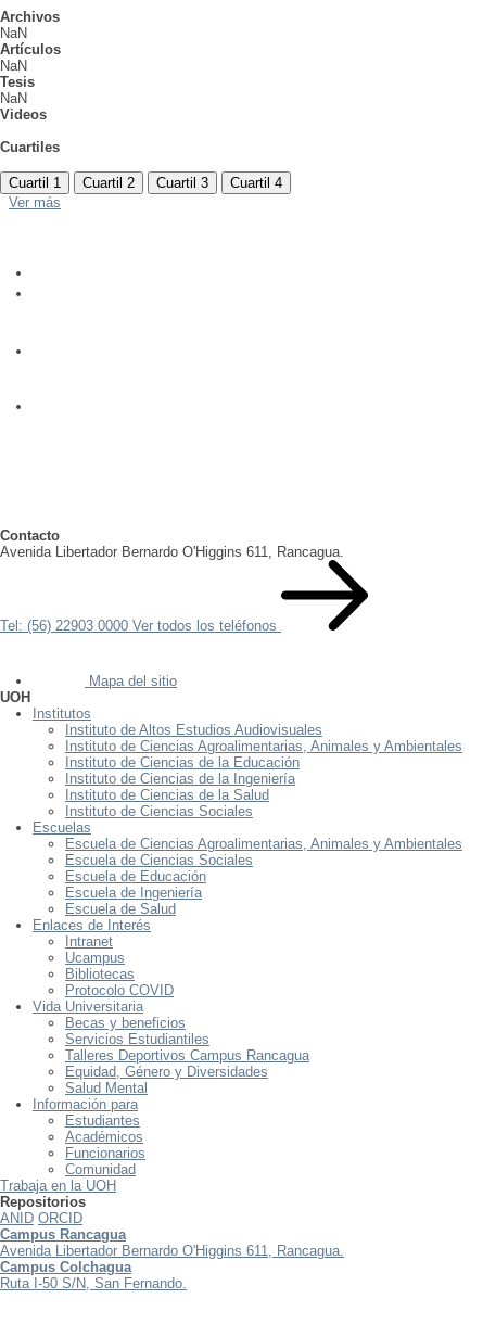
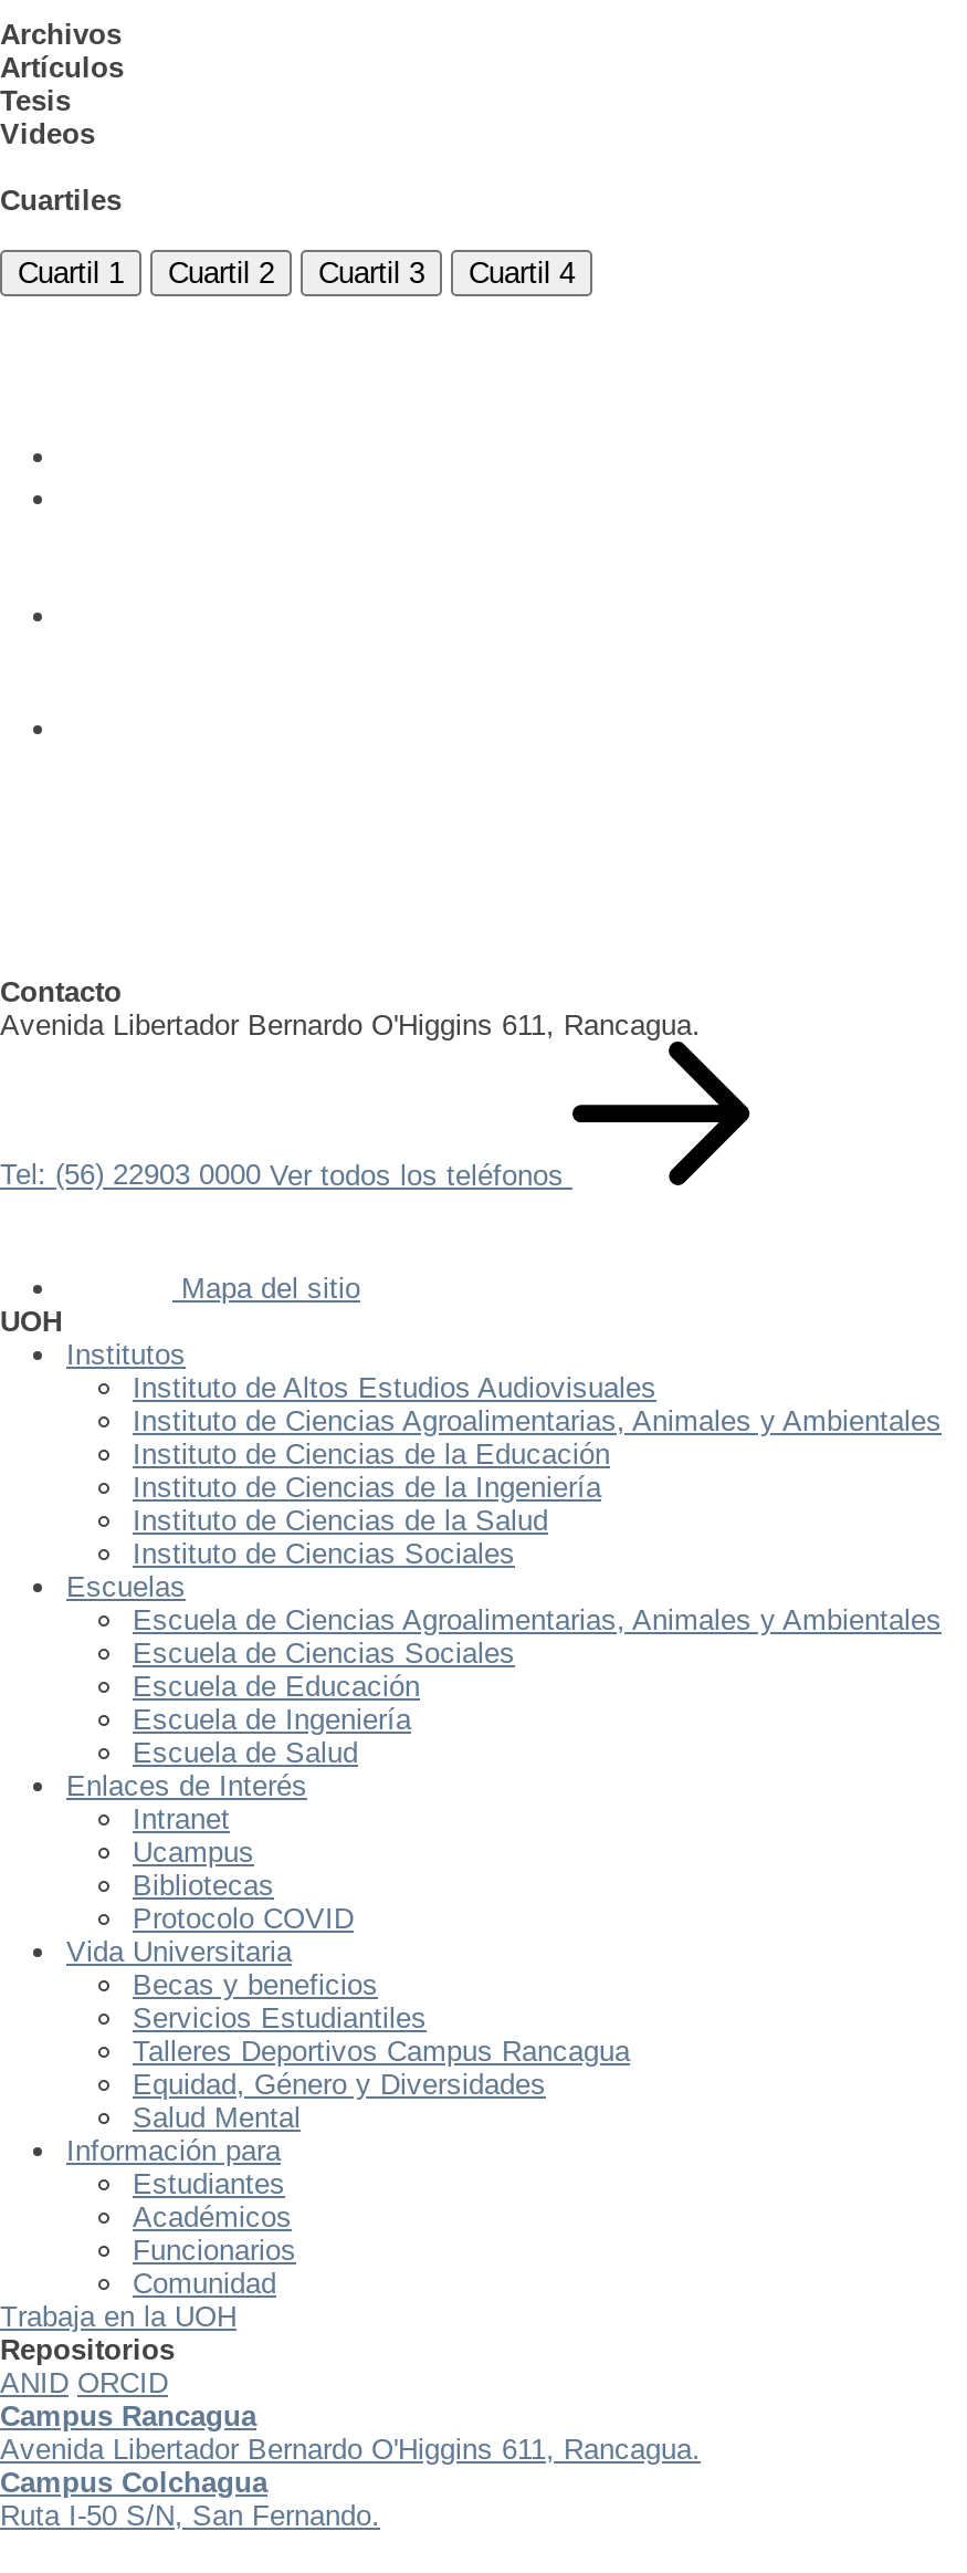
[0,25,27,41] NaN -> none
[0,58,27,74] NaN -> none
[0,90,27,106] NaN -> none
[9,194,61,211] Ver más -> none

